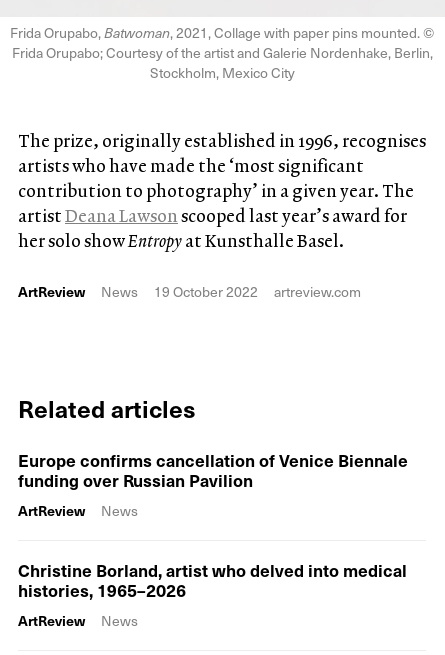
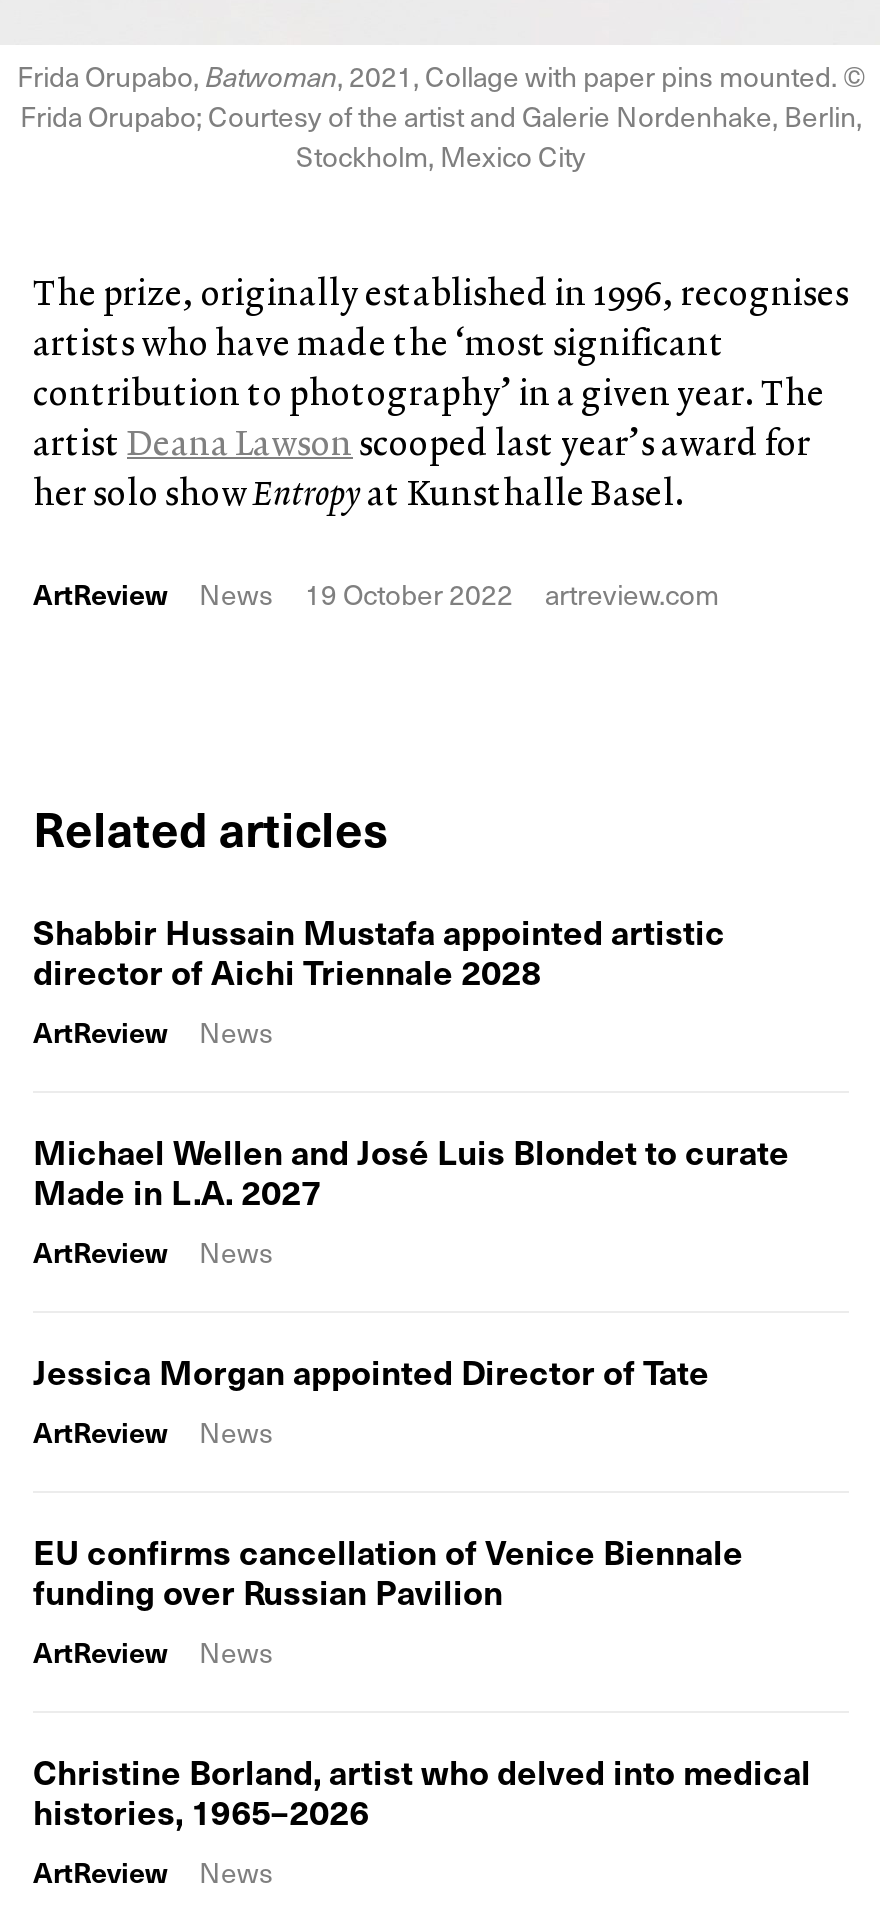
[18,447,408,473] Europe confirms cancellation of Venice Biennale -> [33,906,789,1578] Shabbir Hussain Mustafa appointed artistic | director of Aichi Triennale 2028 | ArtReview | News | Michael Wellen and José Luis Blondet to curate | Made in L.A. 2027 | ArtReview | News | Jessica Morgan appointed Director of Tate | ArtReview | News | EU confirms cancellation of Venice Biennale

